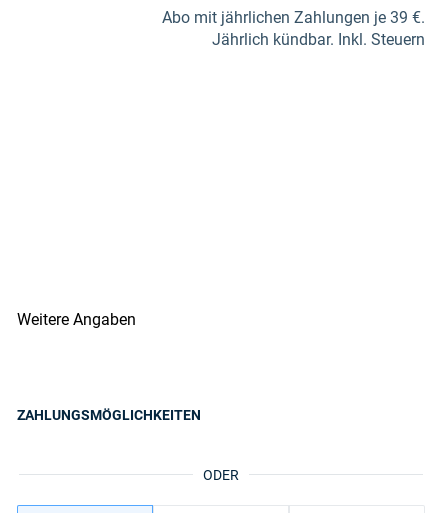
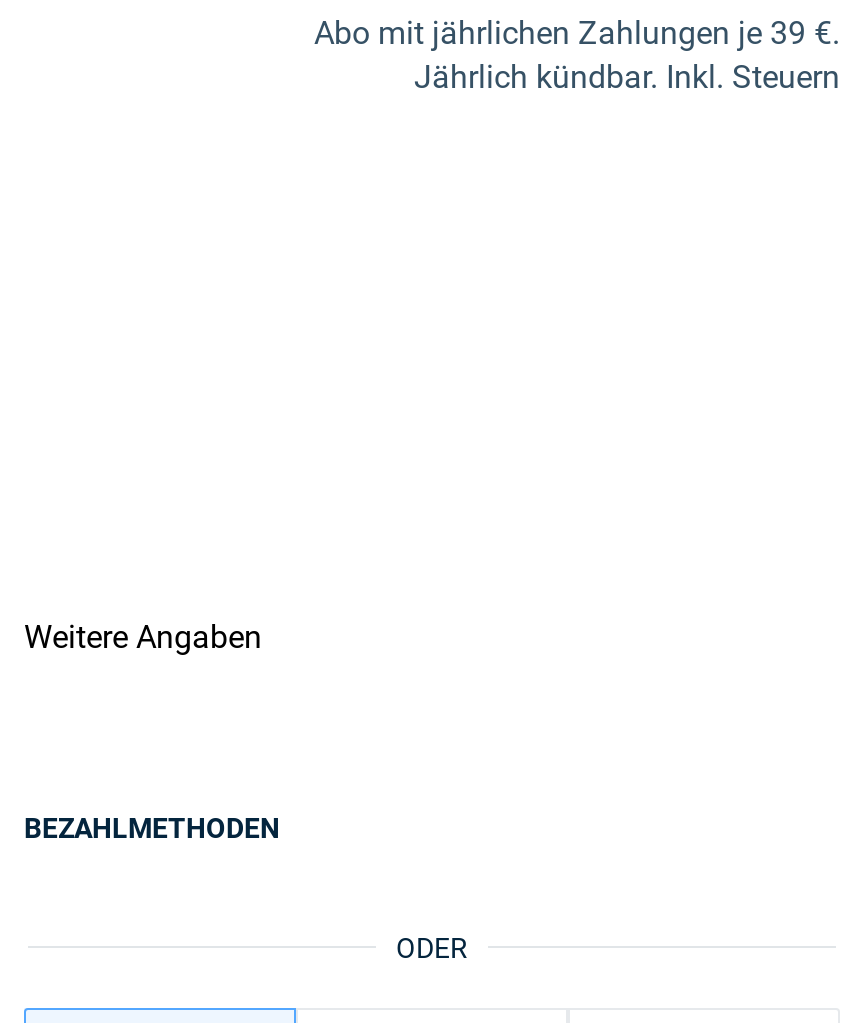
[17,407,201,423] ZAHLUNGSMÖGLICHKEITEN -> [24,812,280,844] BEZAHLMETHODEN

